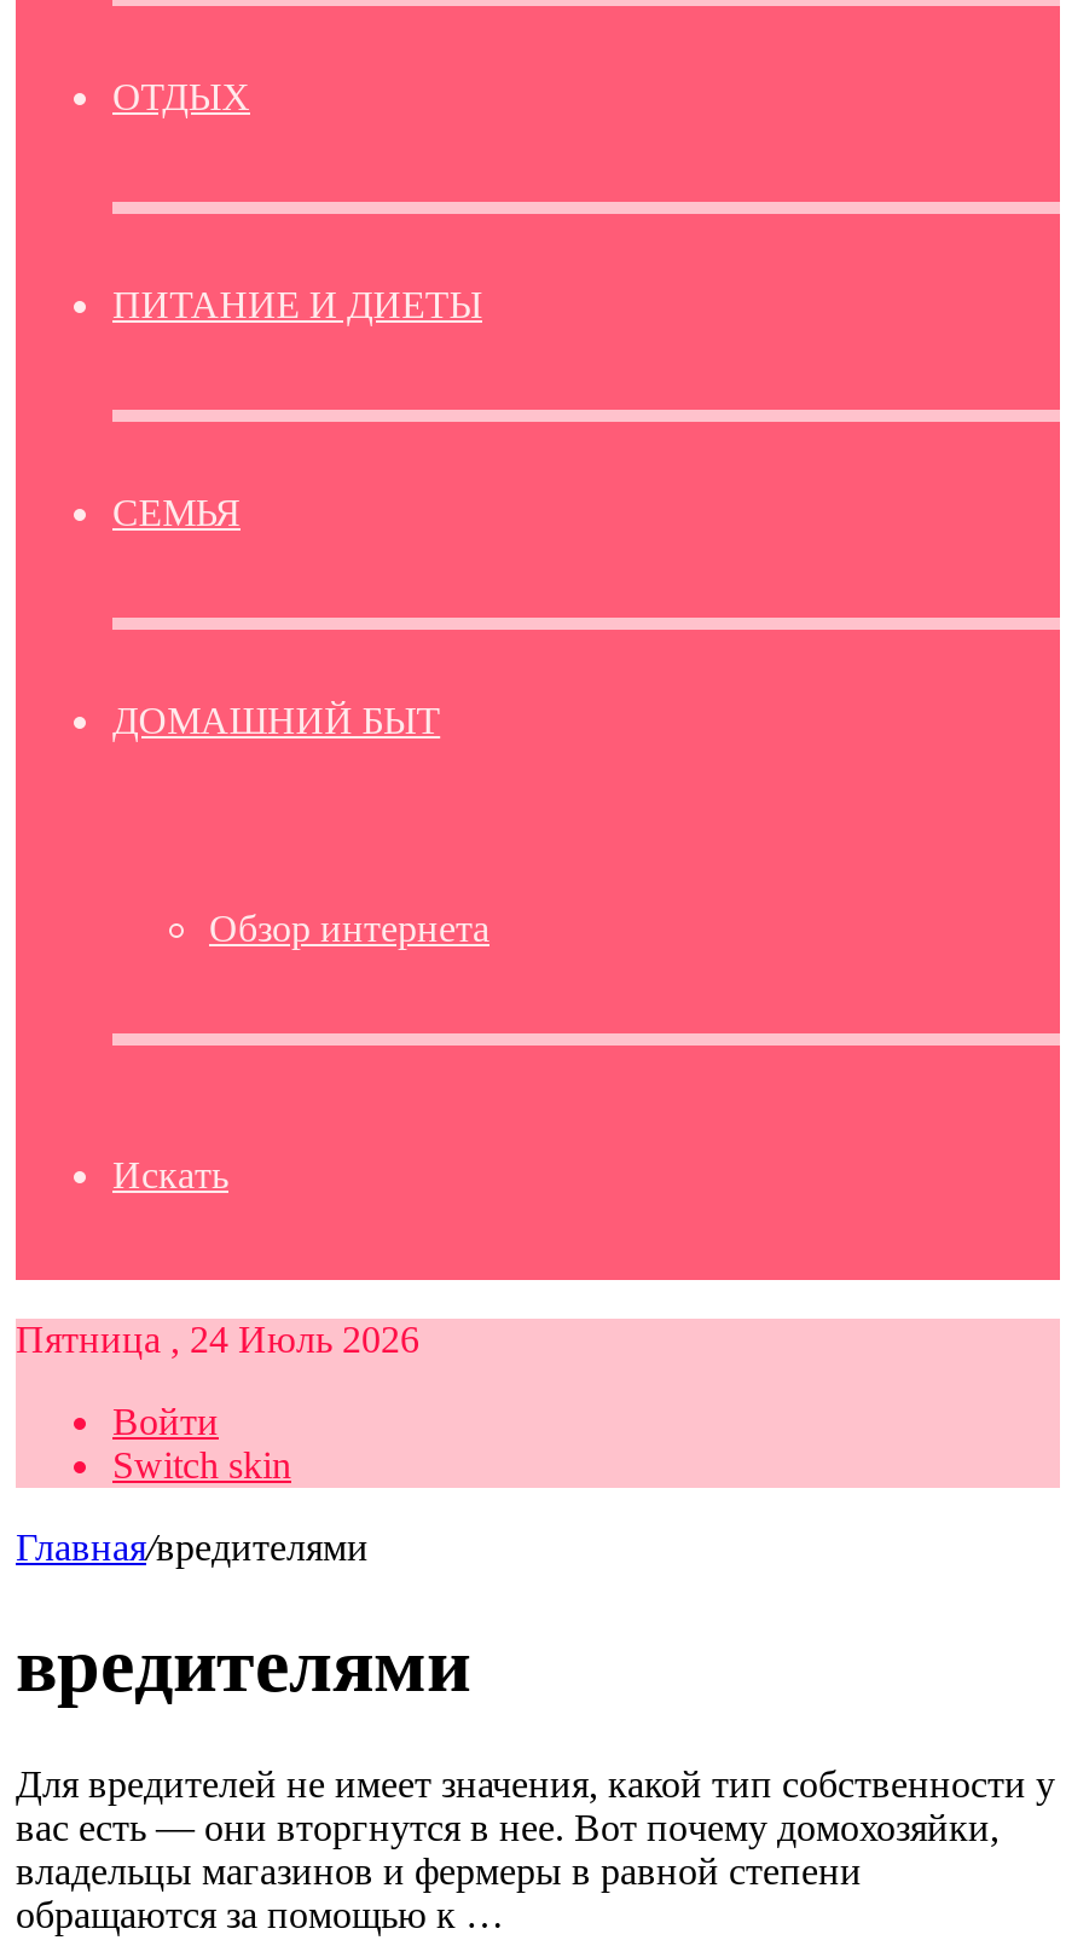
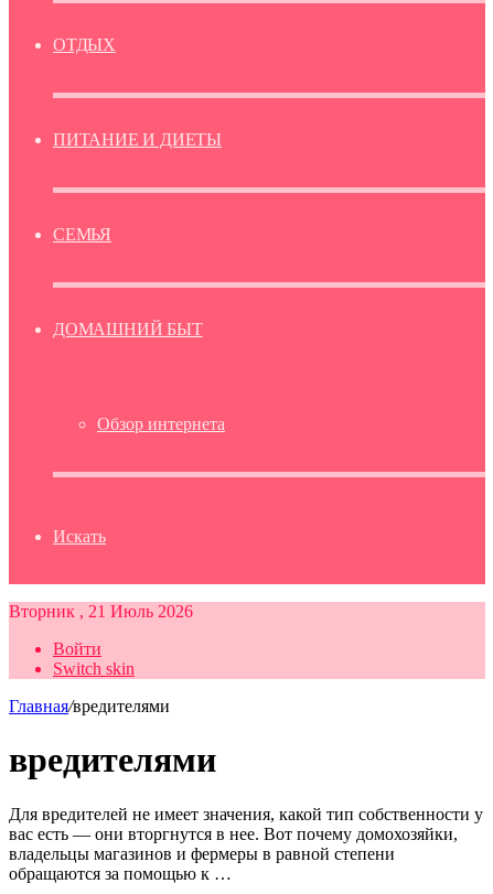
[16,1319,419,1360] Пятница , 24 Июль 2026 -> [9,602,193,621] Вторник , 21 Июль 2026

